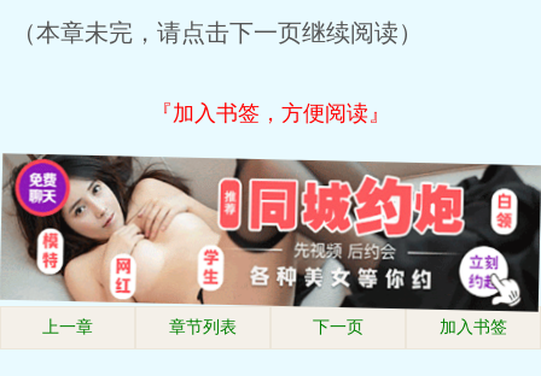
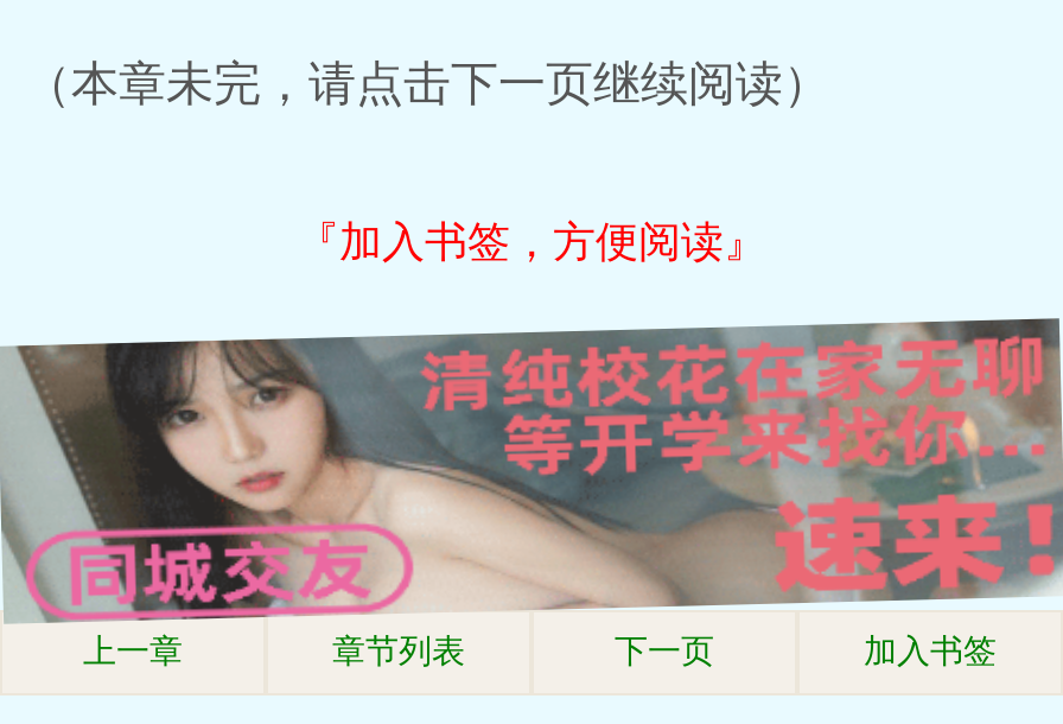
[4,153,537,313] [image] -> [7,316,1056,624] [image]

